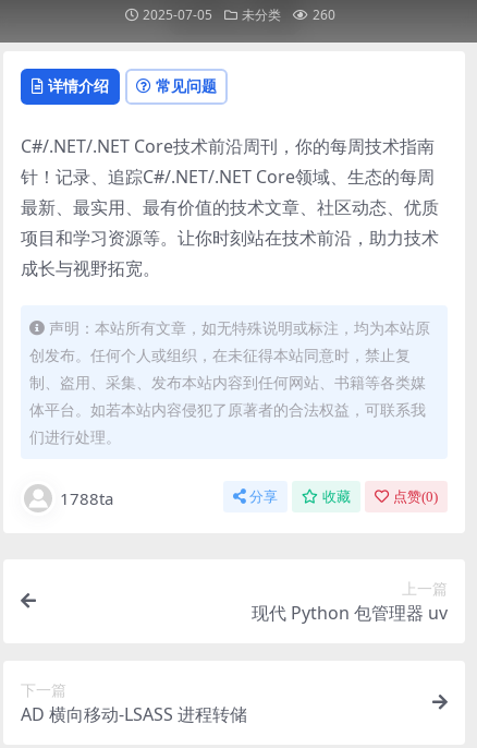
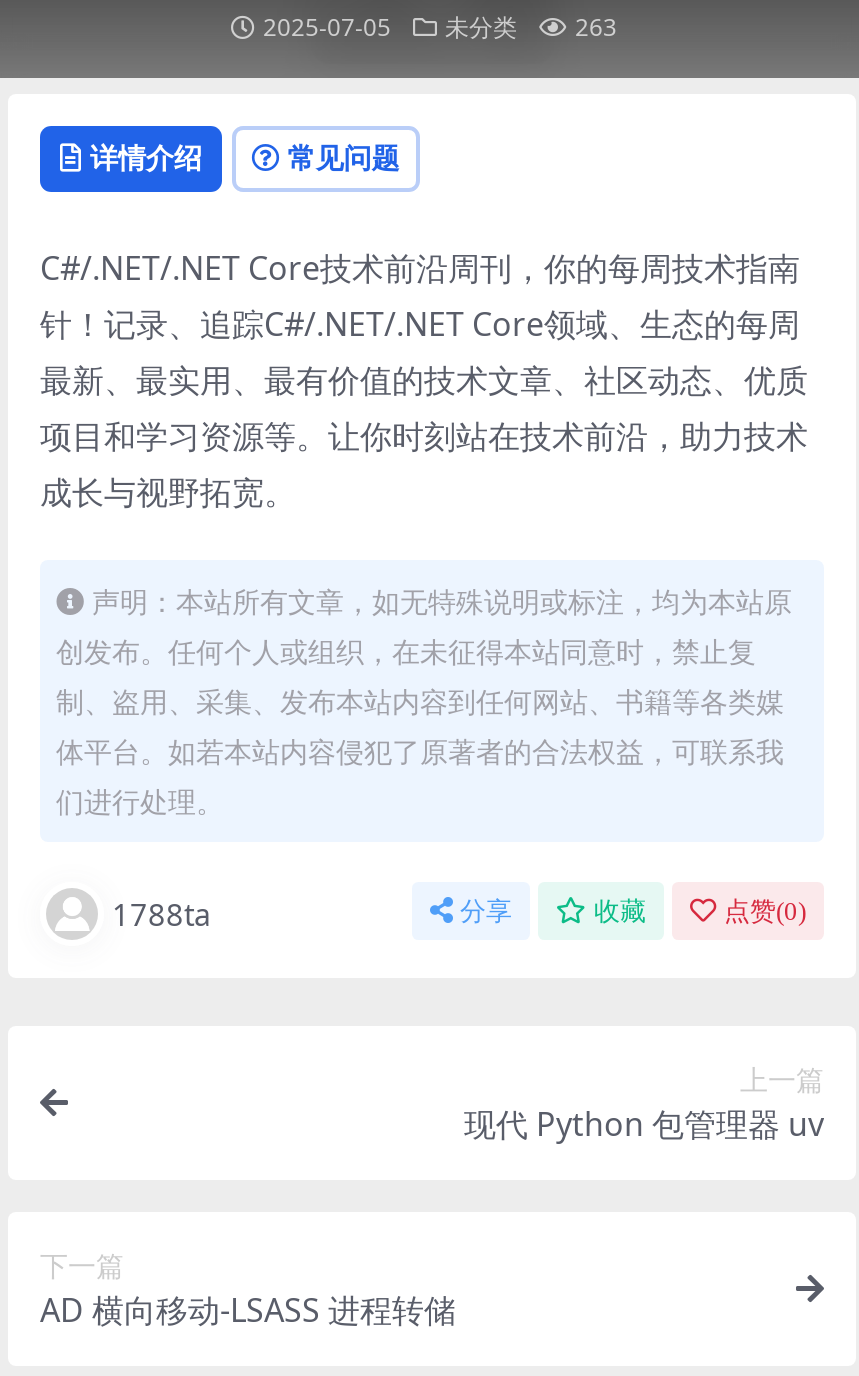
[142,5,335,24] 2025-07-05 未分类 260 -> [263,10,617,44] 2025-07-05 未分类 263

